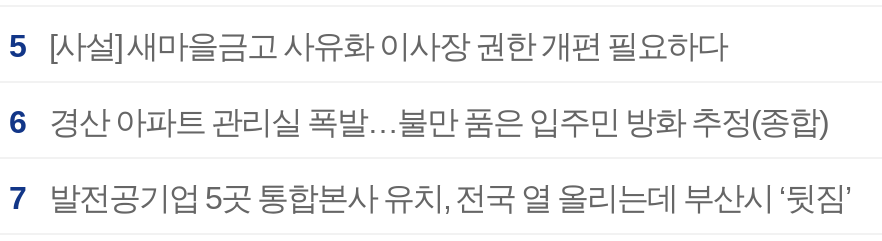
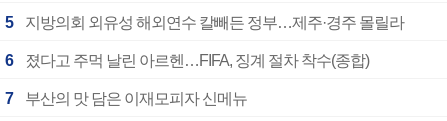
[49,29,727,63] [사설] 새마을금고 사유화 이사장 권한 개편 필요하다 -> [25,14,404,31] 지방의회 외유성 해외연수 칼빼든 정부…제주·경주 몰릴라
[49,105,827,139] 경산 아파트 관리실 폭발…불만 품은 입주민 방화 추정(종합) -> [25,52,369,69] 졌다고 주먹 날린 아르헨…FIFA, 징계 절차 착수(종합)
[49,181,851,215] 발전공기업 5곳 통합본사 유치, 전국 열 올리는데 부산시 ‘뒷짐’ -> [25,90,247,107] 부산의 맛 담은 이재모피자 신메뉴

